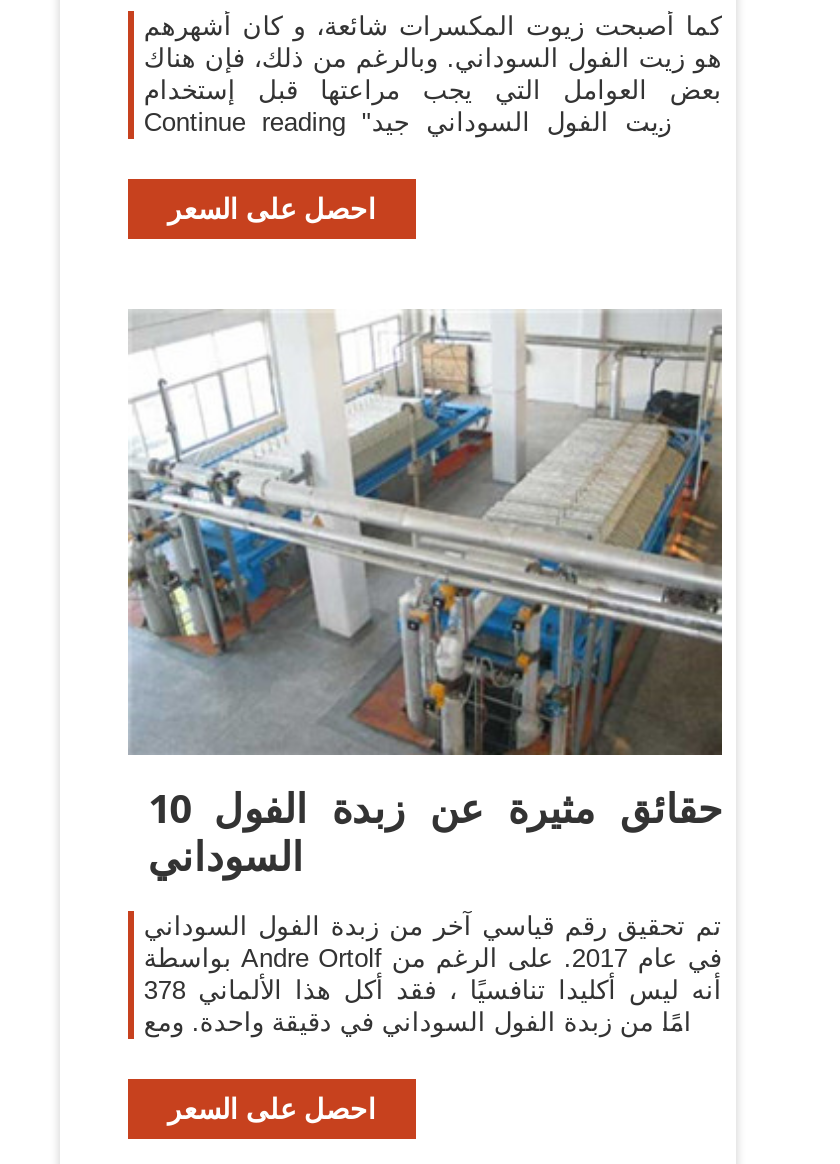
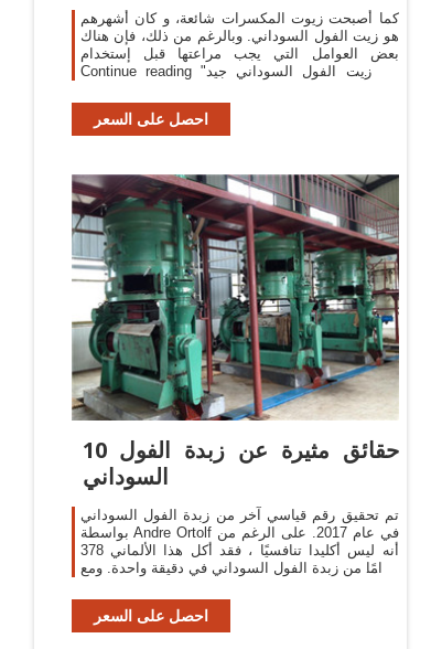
[126,309,724,757] [image] -> [71,173,400,422] [image]

